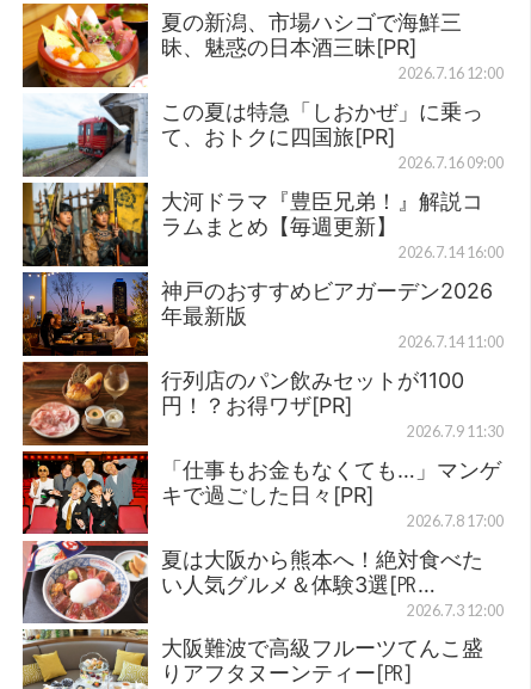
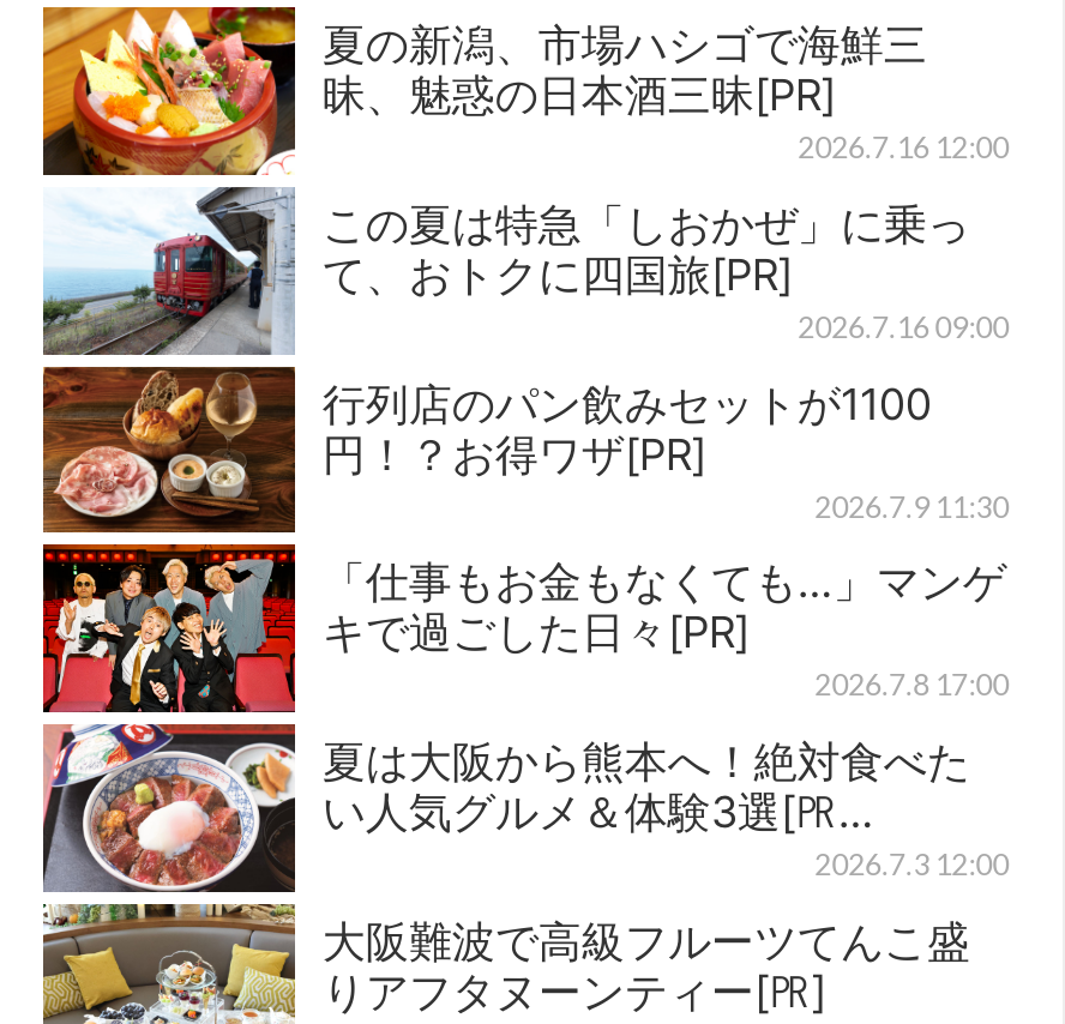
[21,183,503,357] [image] | 大河ドラマ『豊臣兄弟！』解説コ | ラムまとめ【毎週更新】 | 2026.7.14 16:00 | 神戸のおすすめビアガーデン2026 | 年最新版 | 2026.7.14 11:00 -> none

